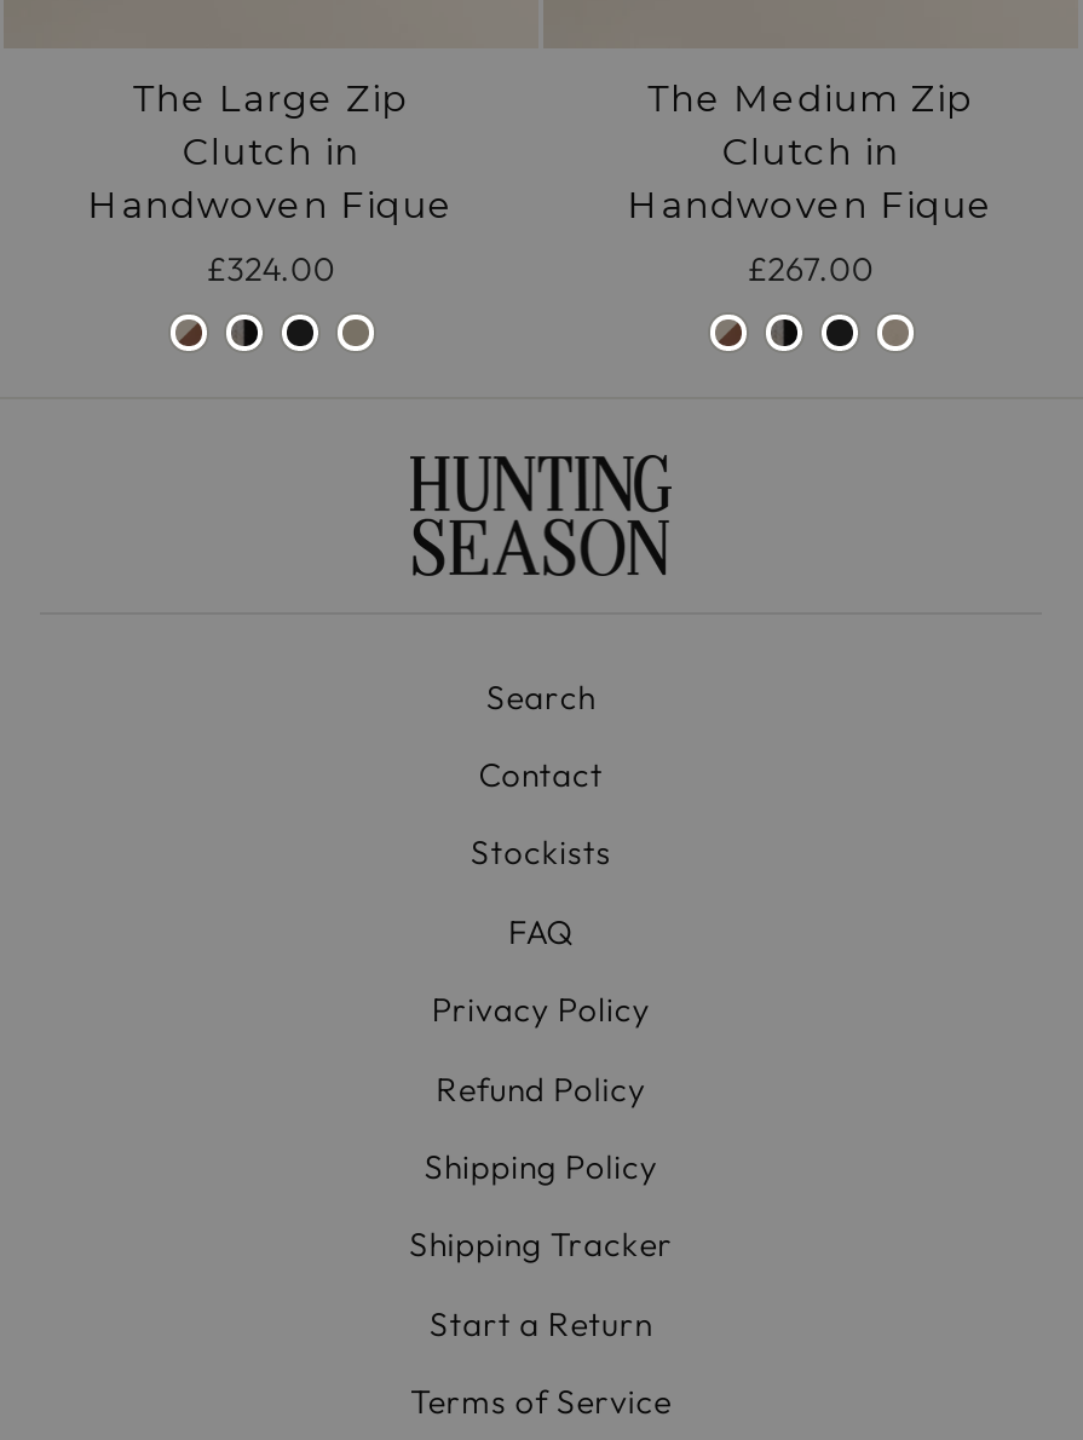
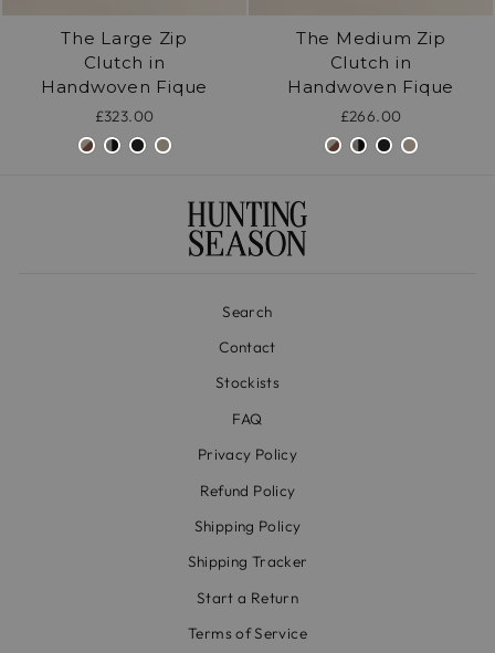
[206,247,336,291] £324.00 -> [95,106,154,126] £323.00
[747,247,874,291] £267.00 -> [340,106,401,126] £266.00

